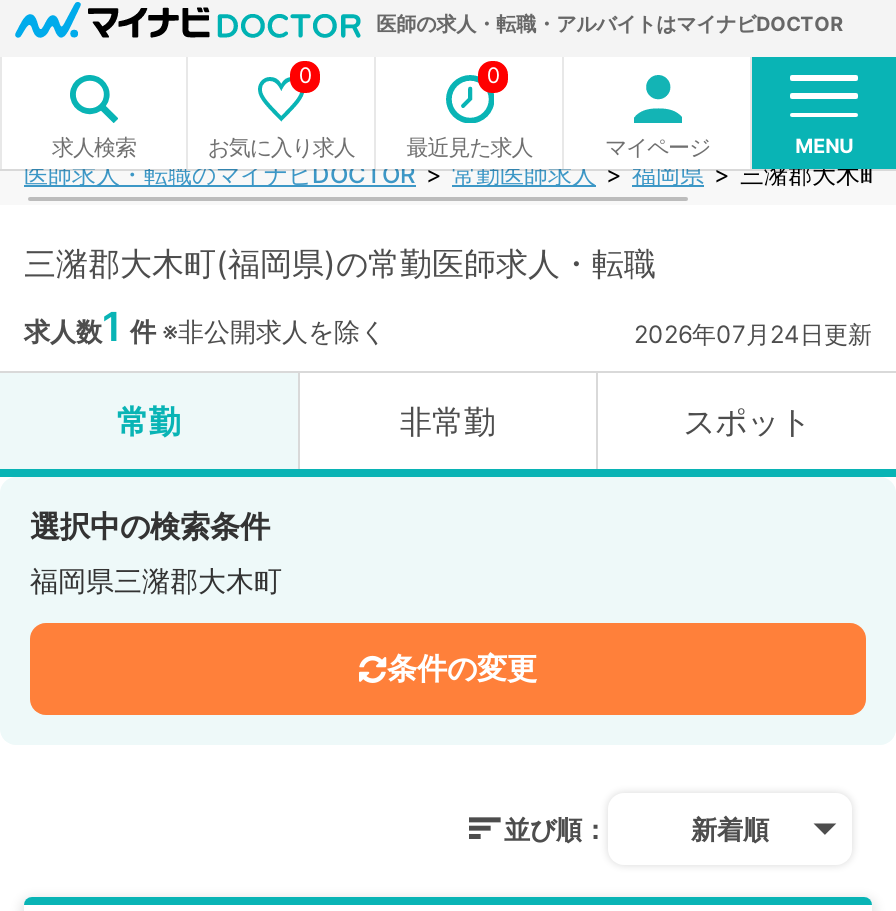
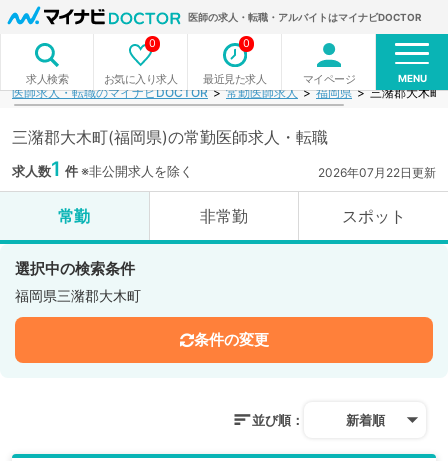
[634,319,872,349] 2026年07月24日更新 -> [318,165,436,180] 2026年07月22日更新

